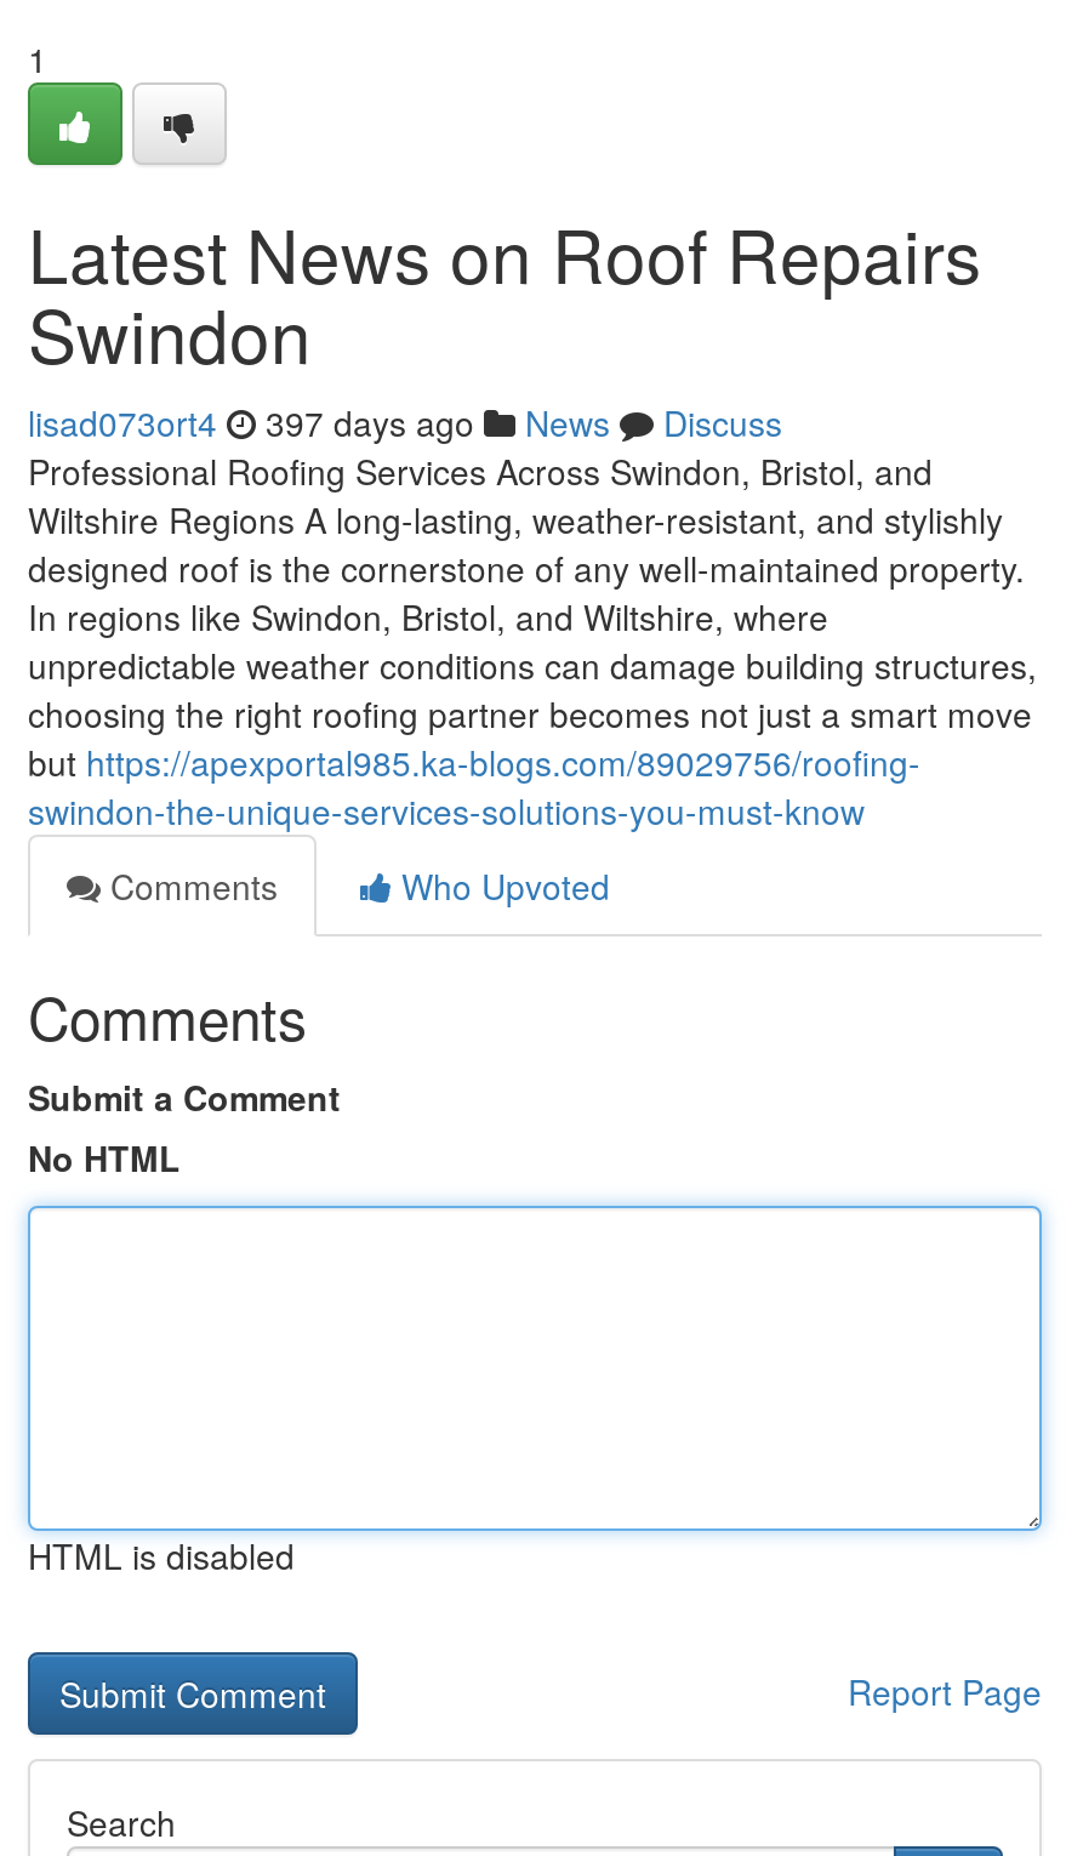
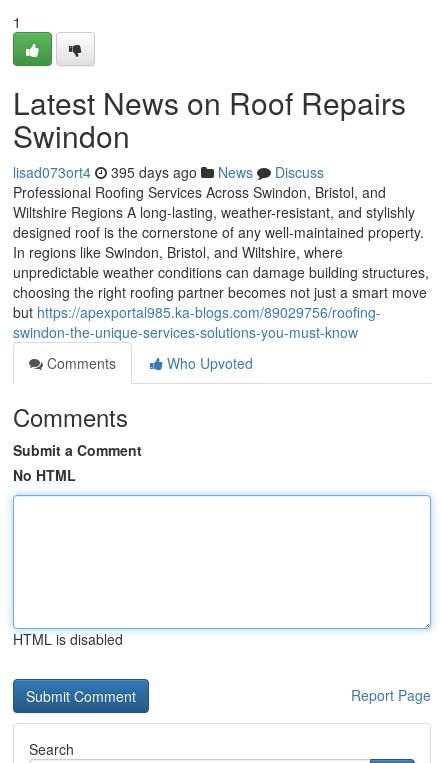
[28,398,782,446] lisad073ort4 397 days ago News Discuss -> [13,162,324,182] lisad073ort4 395 days ago News Discuss

